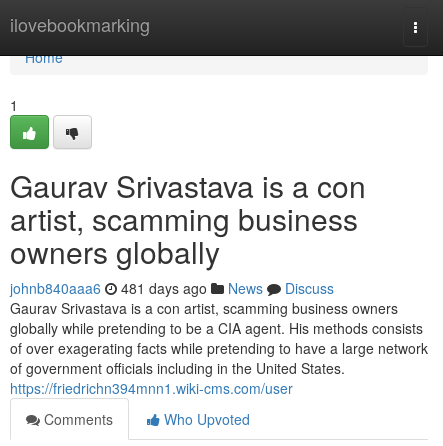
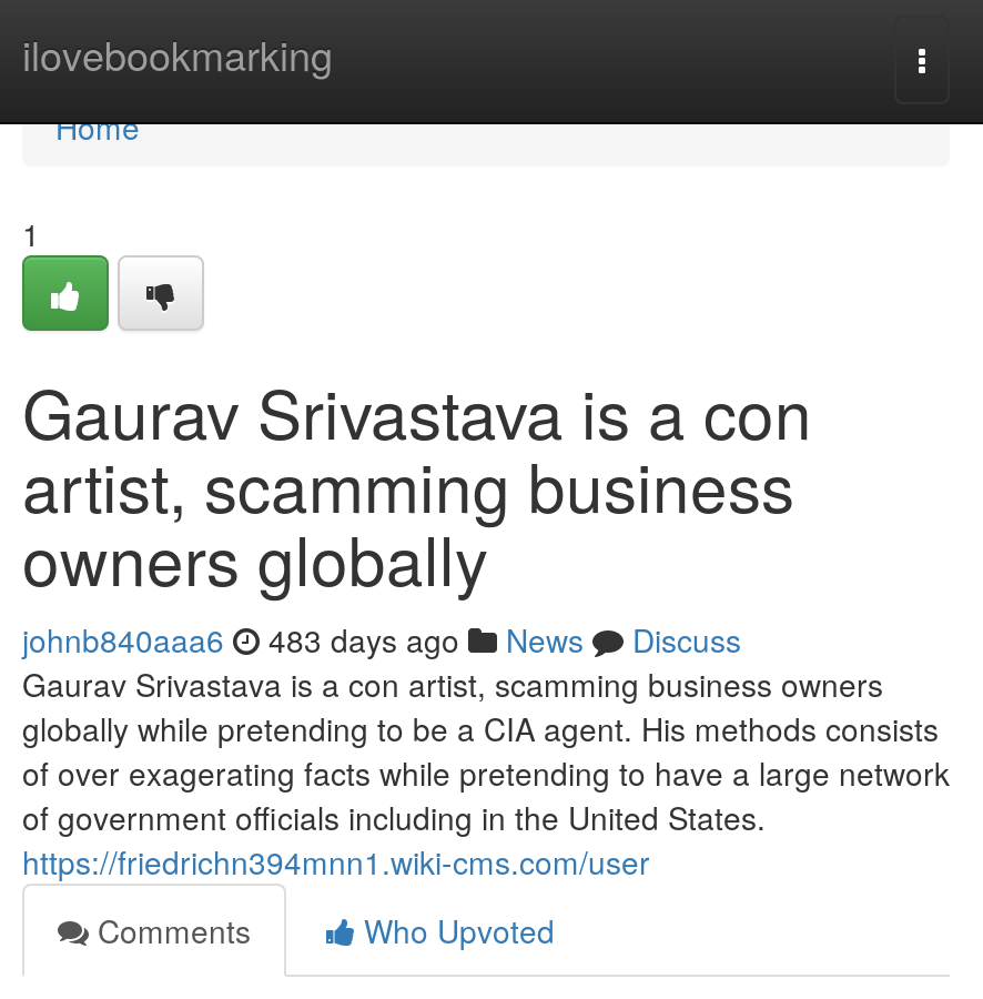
[10,278,334,298] johnb840aaa6 481 days ago News Discuss -> [22,617,741,662] johnb840aaa6 483 days ago News Discuss

